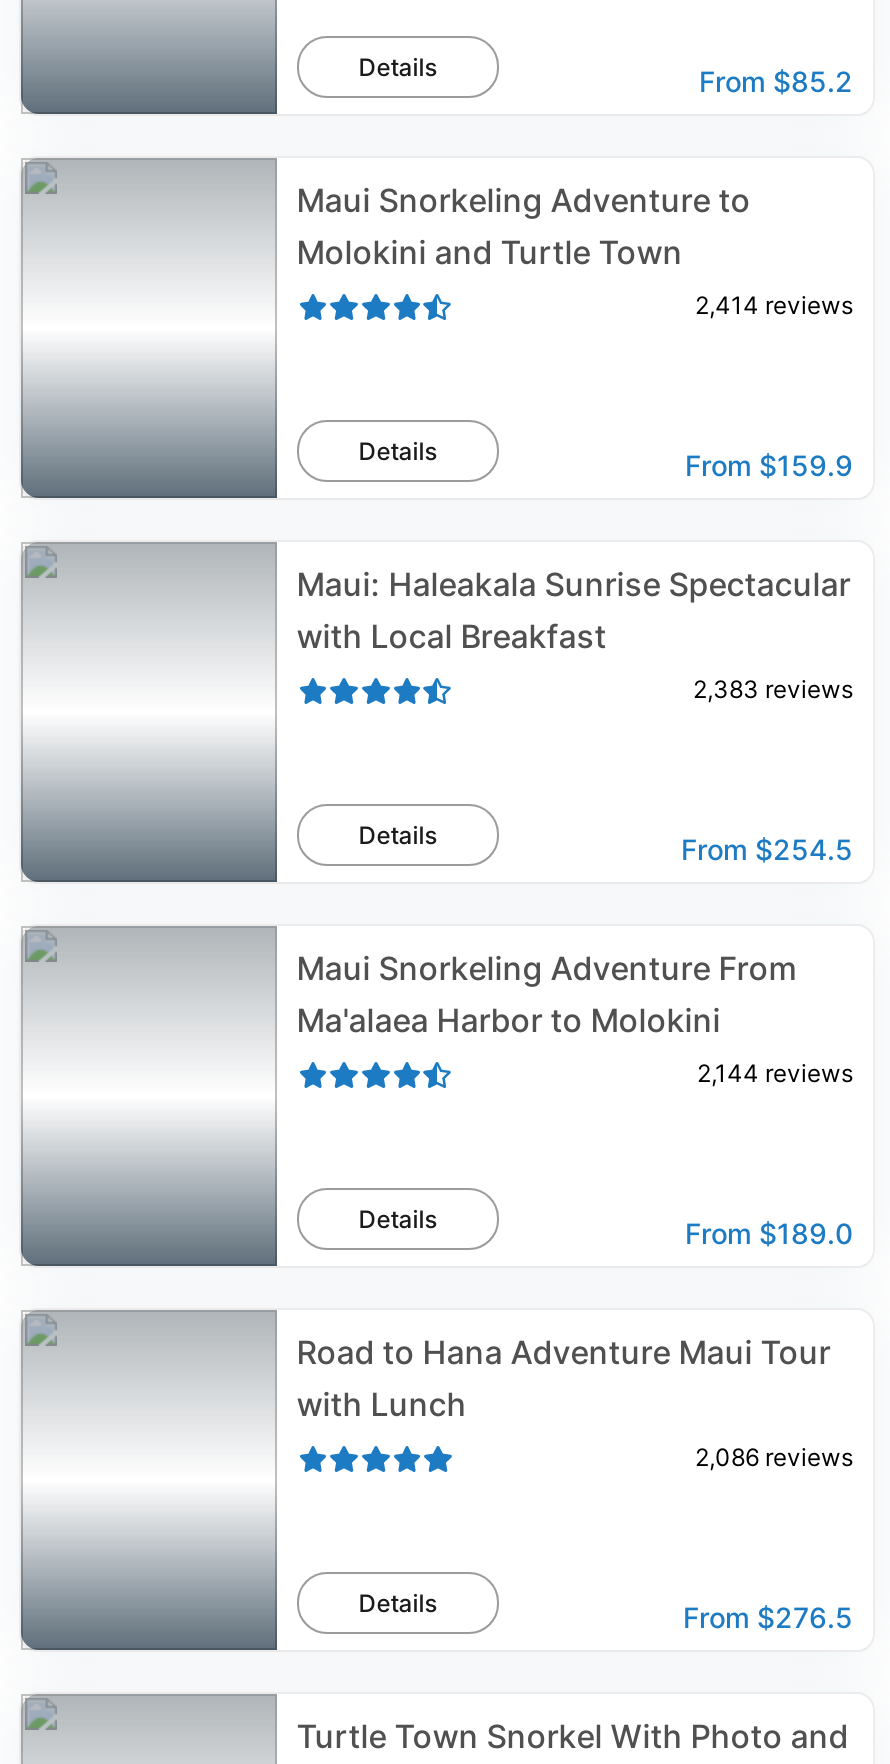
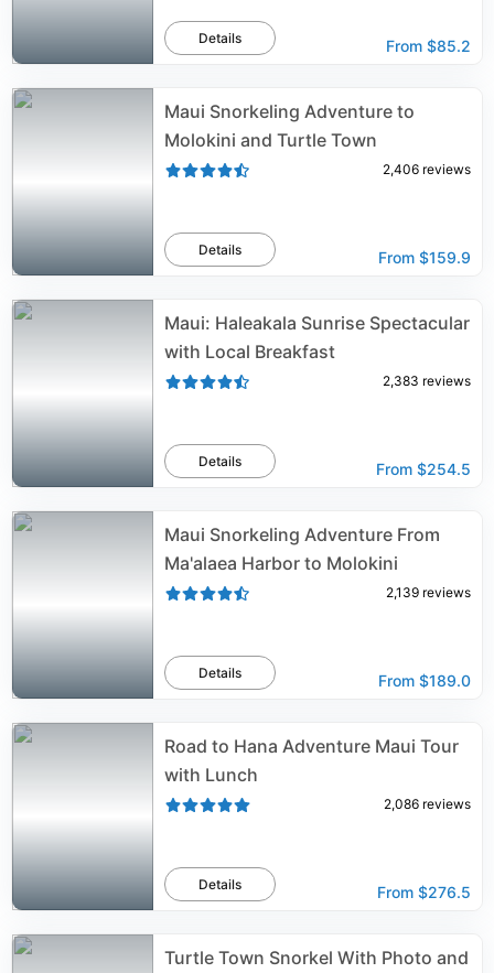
[695,290,853,320] 2,414 reviews -> [383,161,471,177] 2,406 reviews
[697,1058,853,1088] 2,144 reviews -> [386,584,471,601] 2,139 reviews

